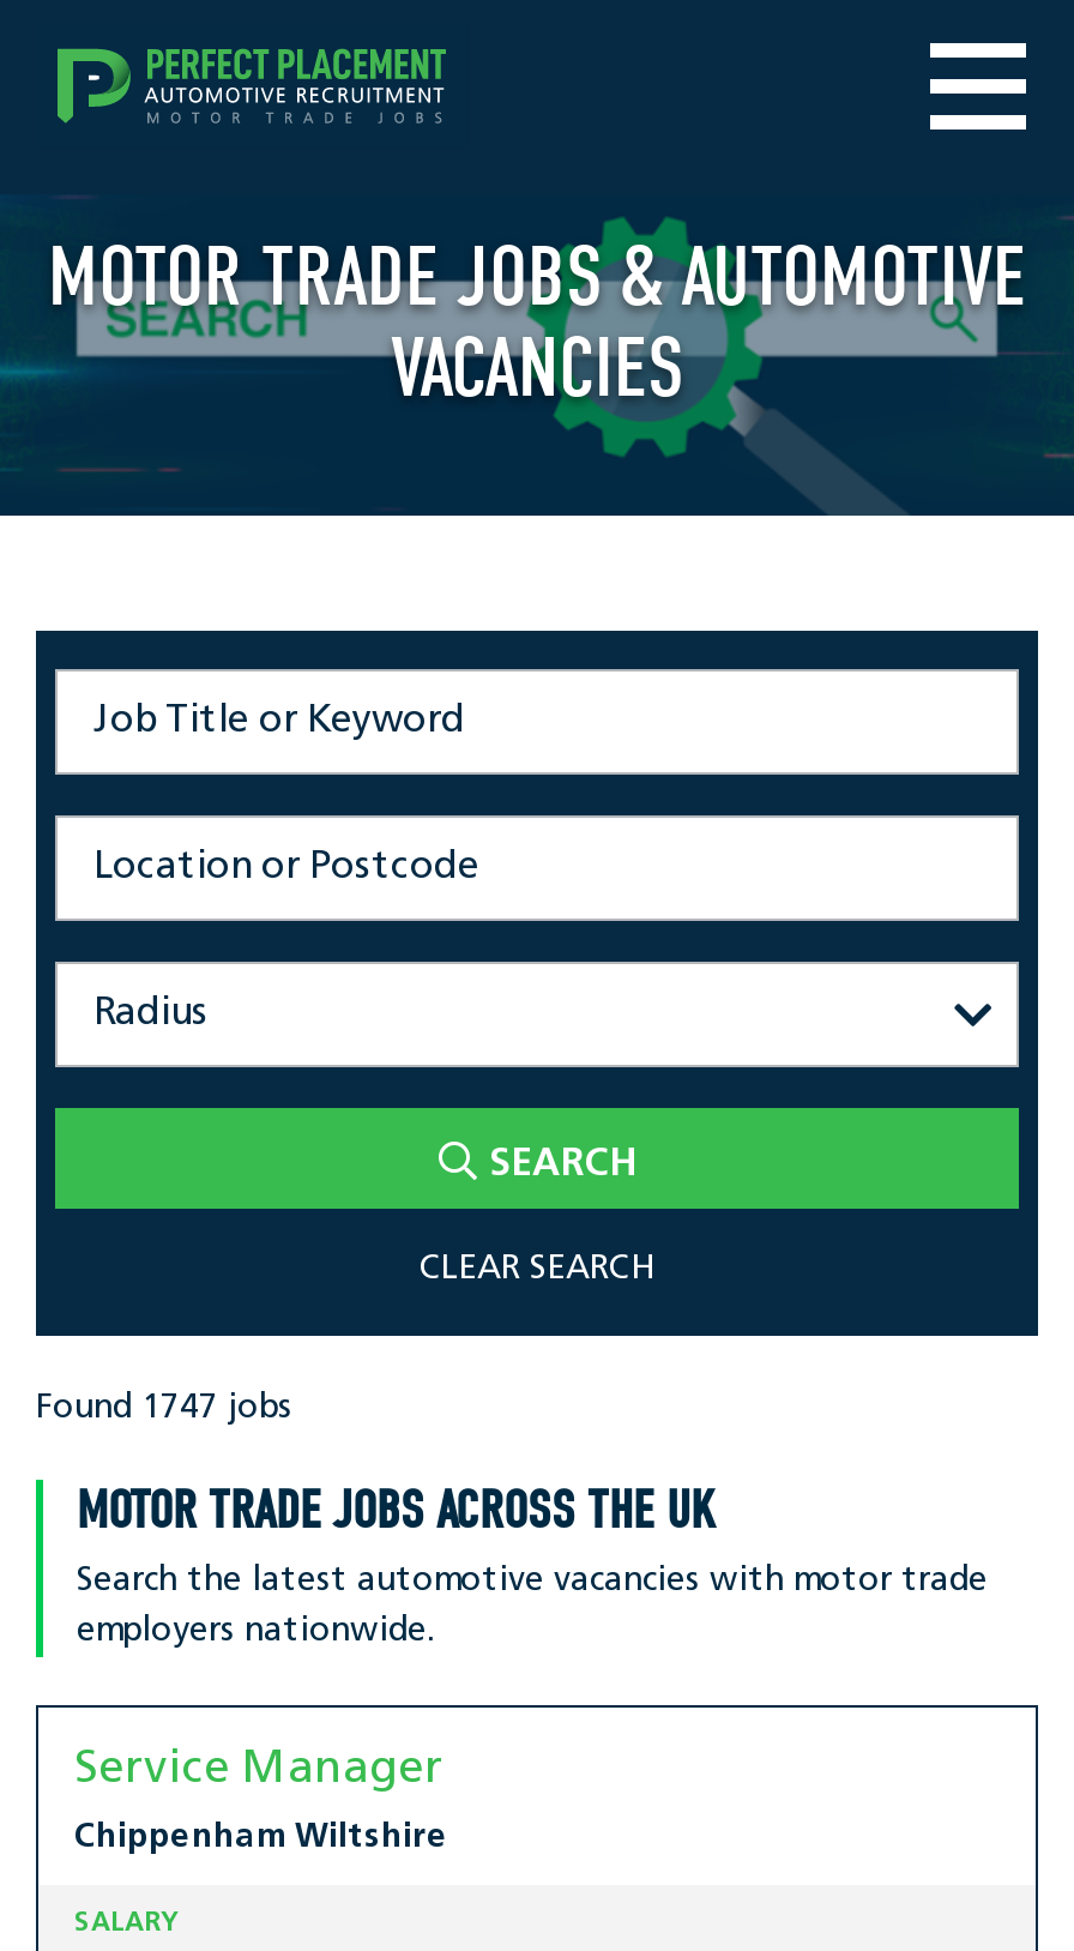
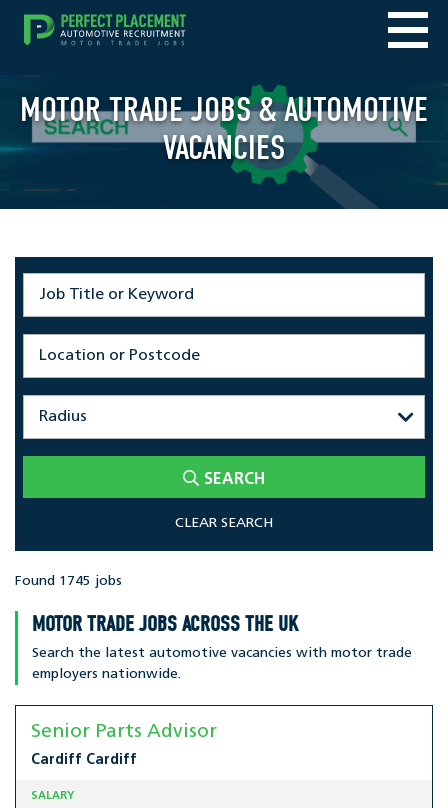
[36,1391,292,1427] Found 1747 jobs -> [15,574,122,589] Found 1745 jobs
[74,1748,444,1794] Service Manager -> [31,723,217,742] Senior Parts Advisor
[74,1821,448,1857] Chippenham Wiltshire -> [31,753,137,768] Cardiff Cardiff

